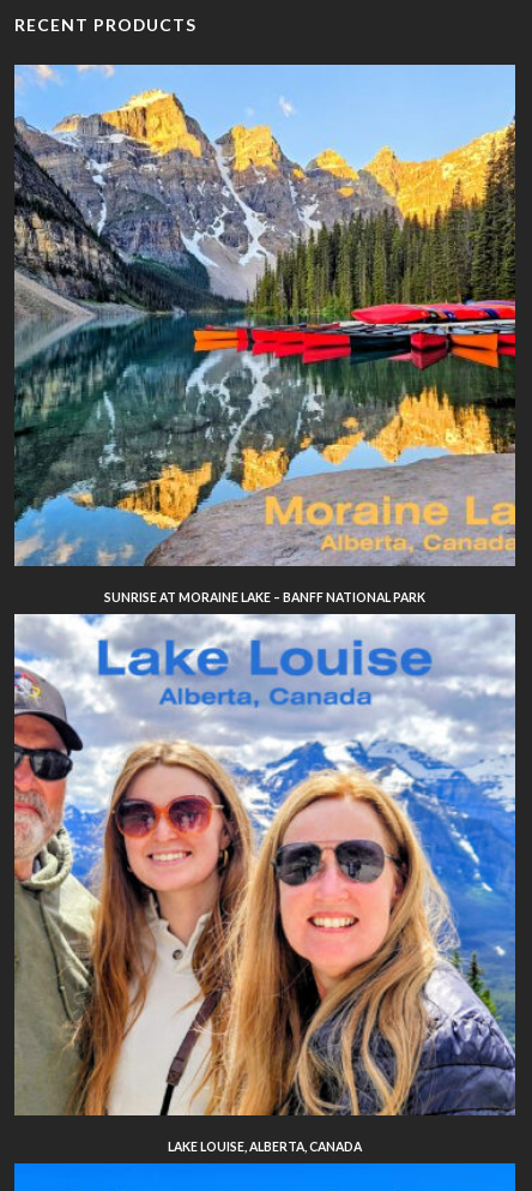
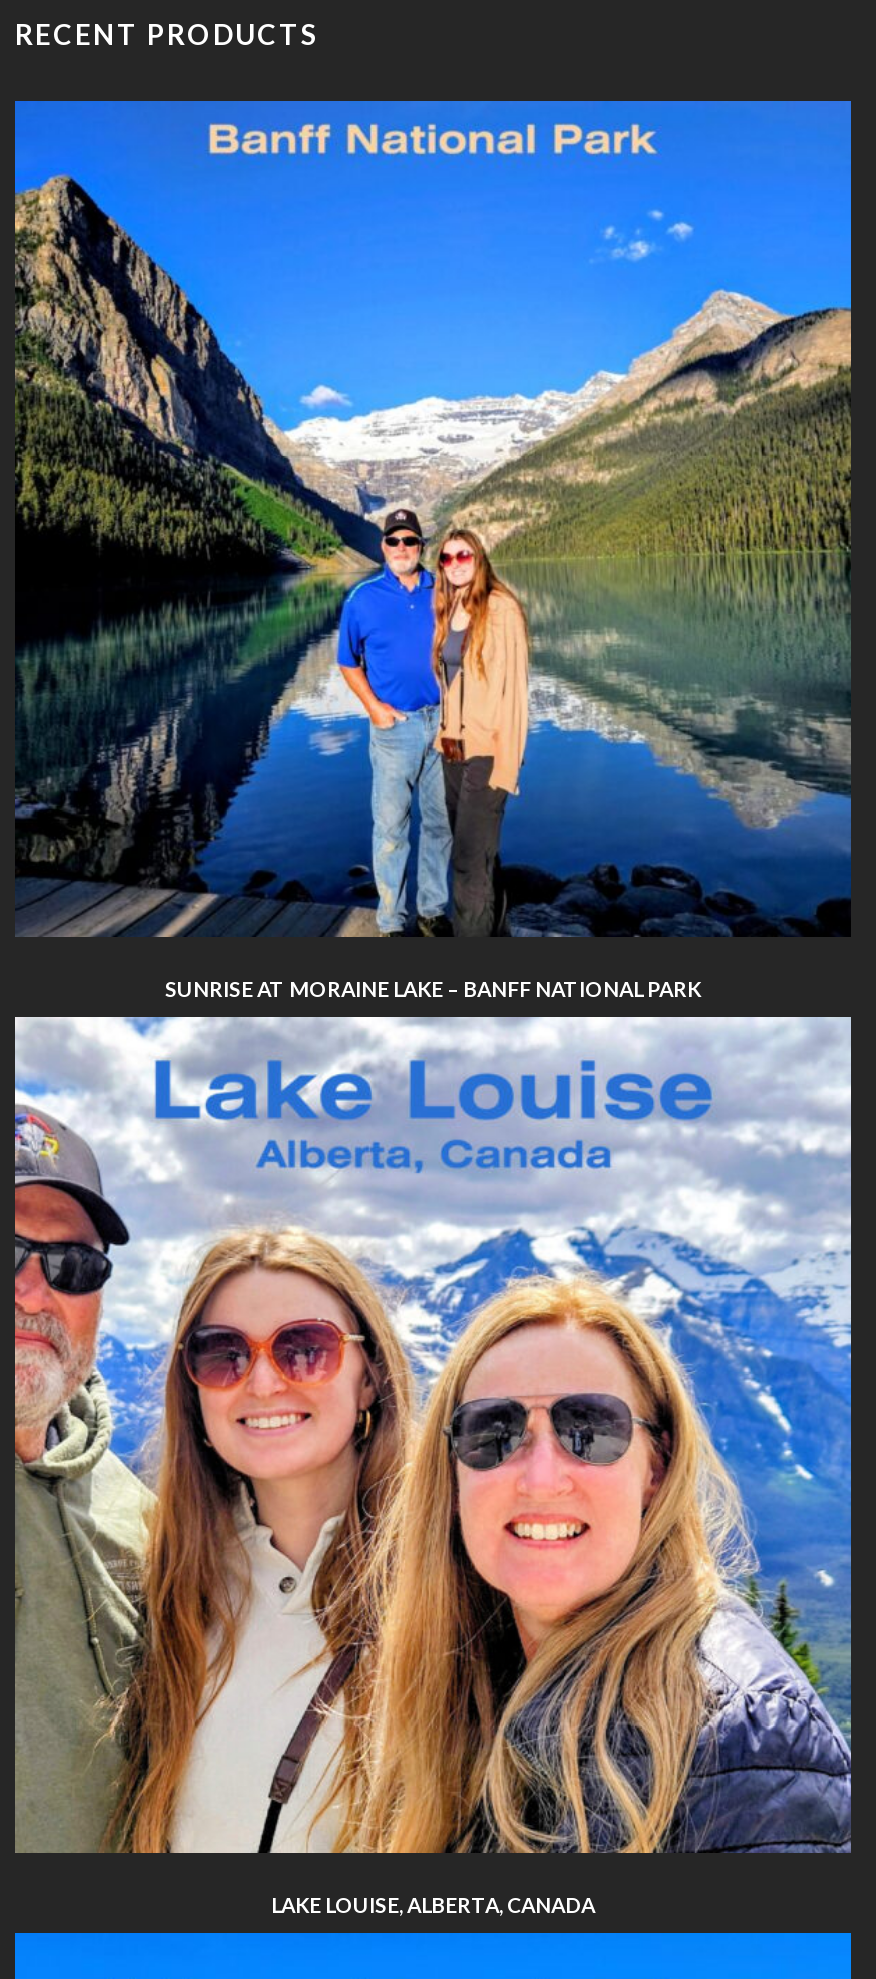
[13,64,516,567] [image] -> [13,99,853,937] [image]

